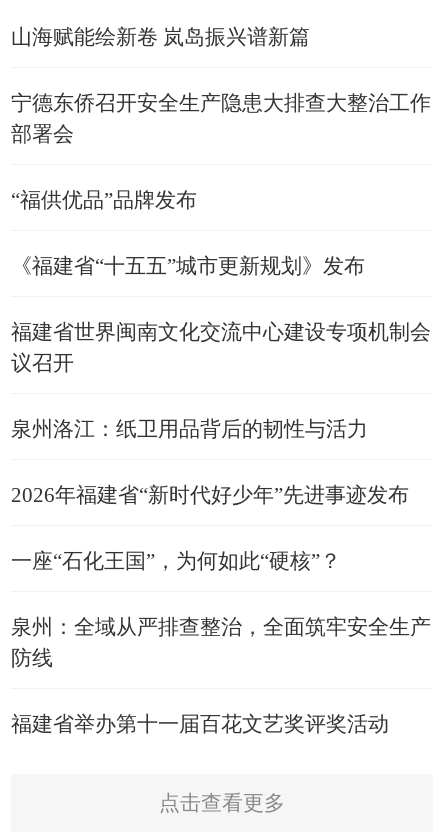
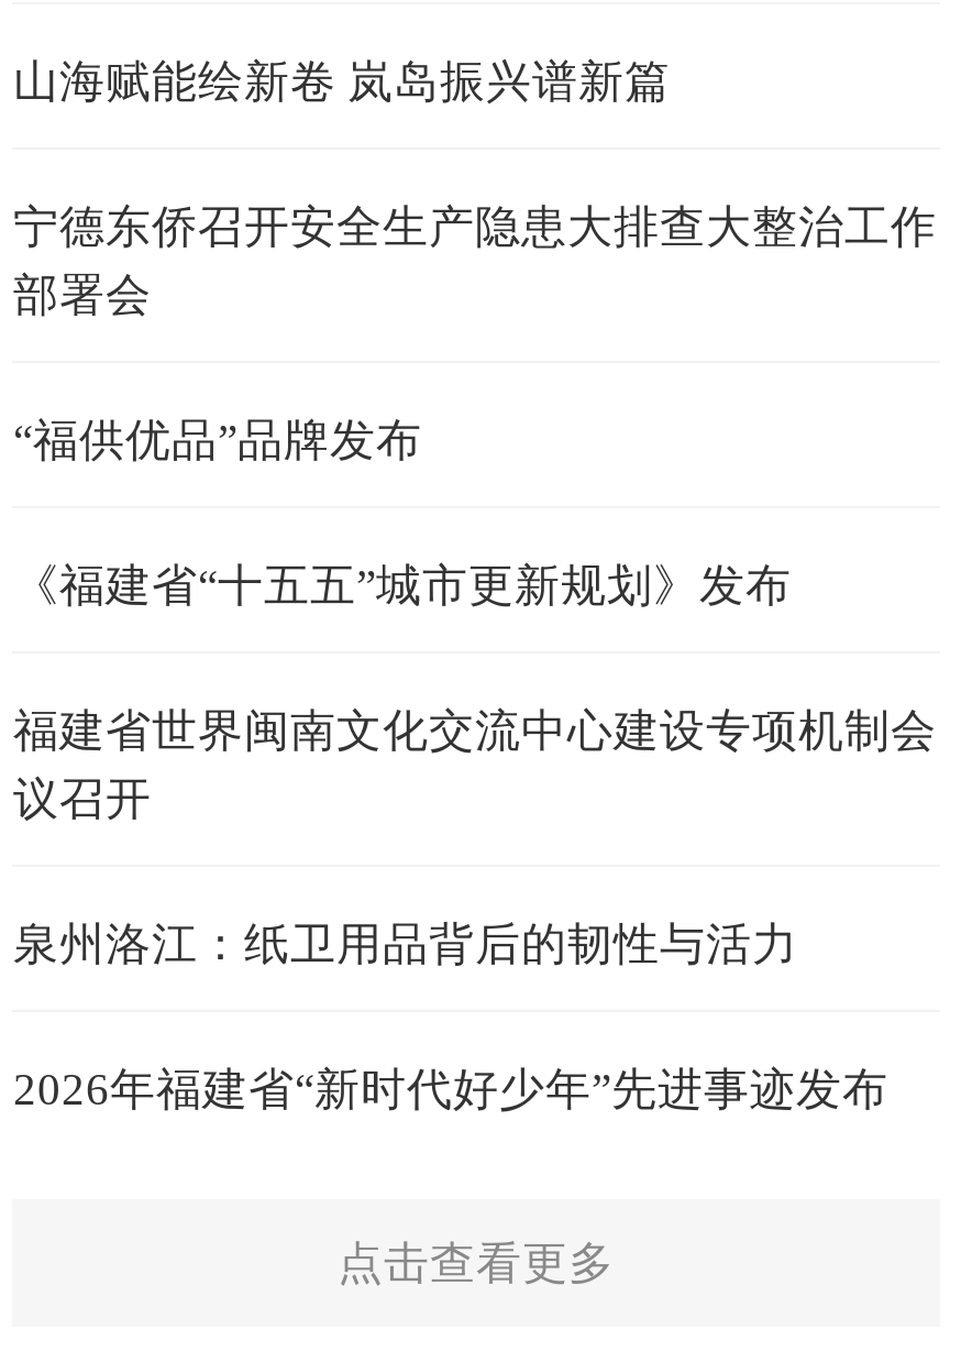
[11,550,431,735] 一座“石化王国”，为何如此“硬核”？ | 泉州：全域从严排查整治，全面筑牢安全生产 | 防线 | 福建省举办第十一届百花文艺奖评奖活动 -> none

